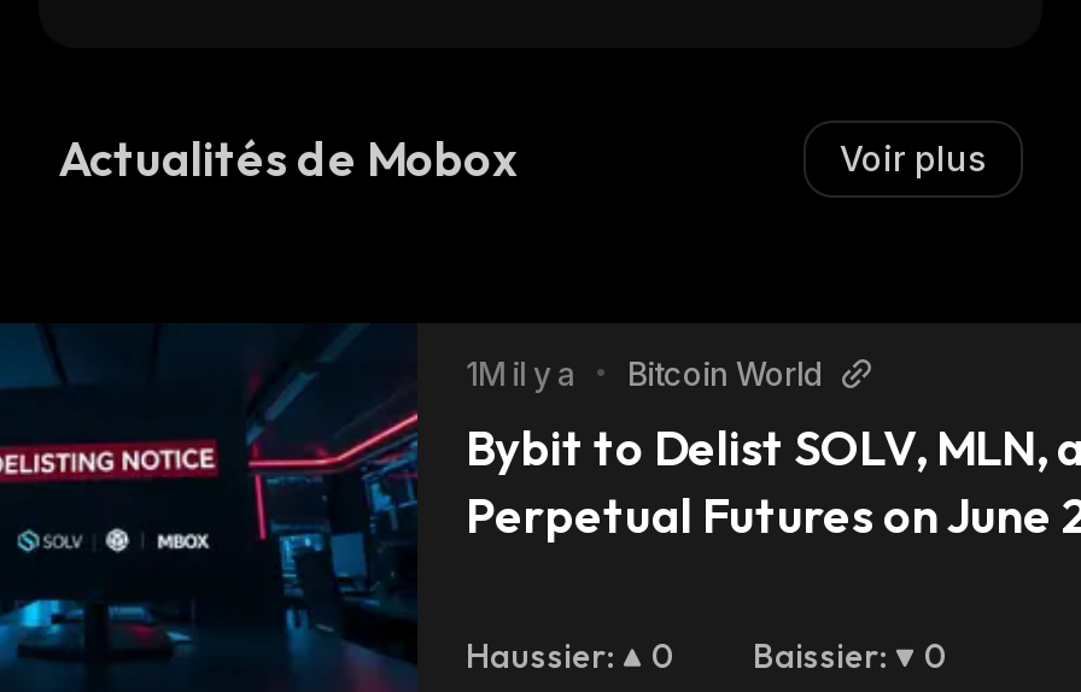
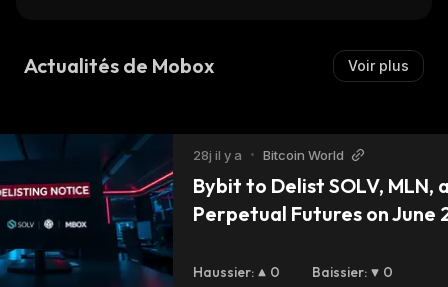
[466,354,823,393] 1M il y a • Bitcoin World -> [193,147,344,163] 28j il y a • Bitcoin World

